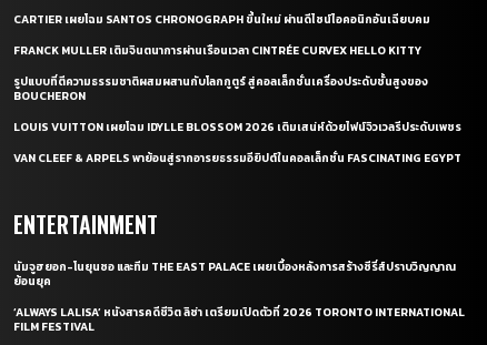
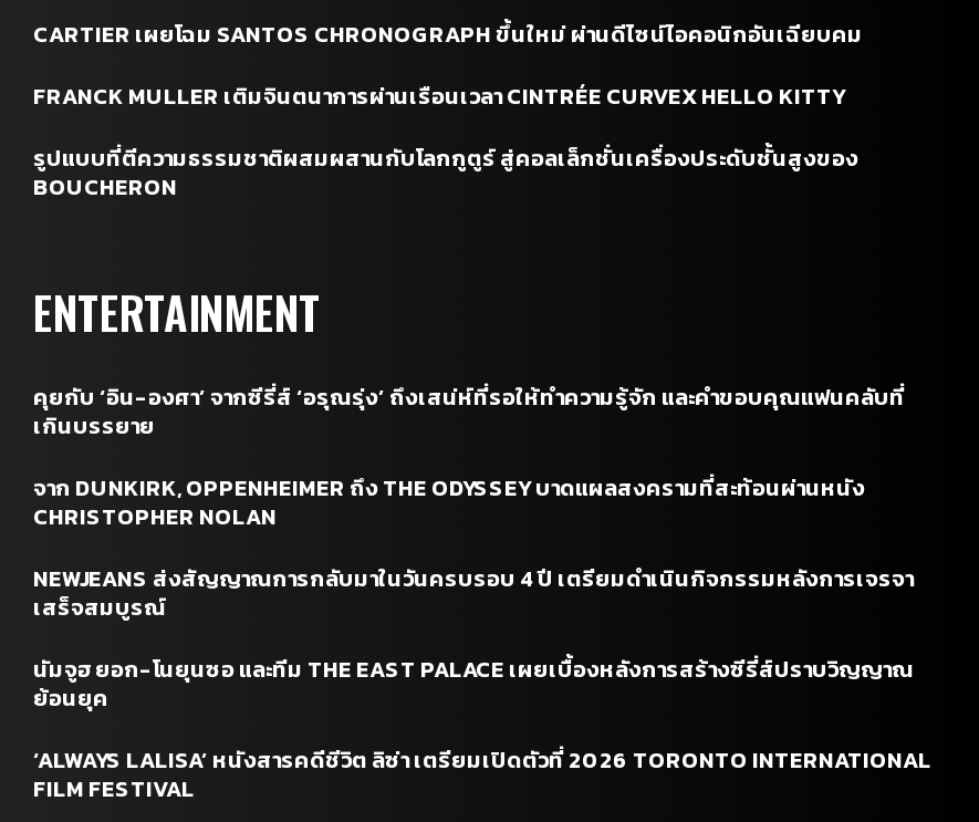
[13,119,461,166] LOUIS VUITTON เผยโฉม IDYLLE BLOSSOM 2026 เติมเสน่ห์ด้วยไฟน์จิวเวลรีประดับเพชร | VAN CLEEF & ARPELS พาย้อนสู่รากอารยธรรมอียิปต์ในคอลเล็กชั่น FASCINATING EGYPT -> none
moved [13,207,158,241] -> [33,278,321,344]: ENTERTAINMENT
none -> [33,379,914,623] คุยกับ ‘อิน-องศา’ จากซีรี่ส์ ‘อรุณรุ่ง’ ถึงเสน่ห์ที่รอให้ทำความรู้จัก และคำขอบคุณแฟนคลับที่ | เกินบรรยาย | จาก DUNKIRK, OPPENHEIMER ถึง THE ODYSSEY บาดแผลสงครามที่สะท้อนผ่านหนัง | CHRISTOPHER NOLAN | NEWJEANS ส่งสัญญาณการกลับมาในวันครบรอบ 4 ปี เตรียมดำเนินกิจกรรมหลังการเจรจา | เสร็จสมบูรณ์

